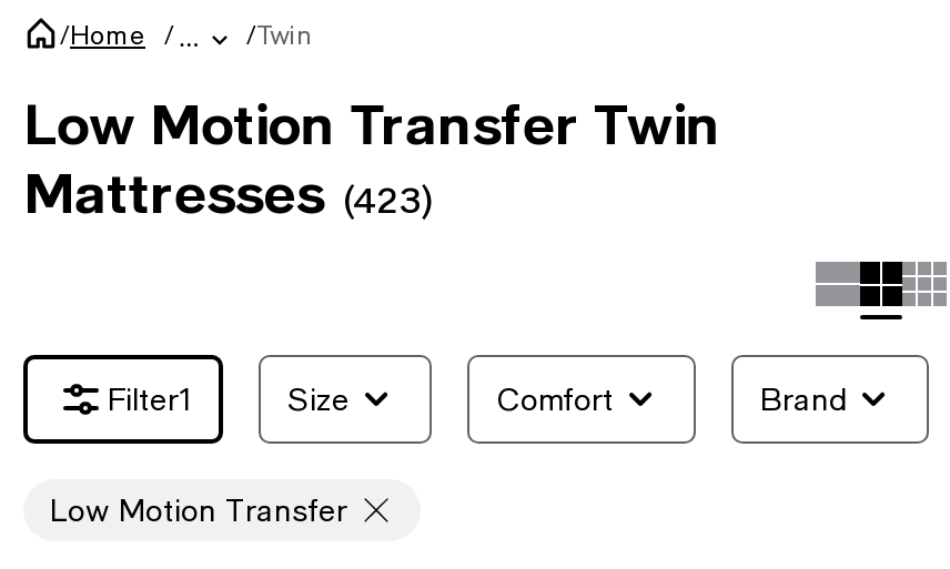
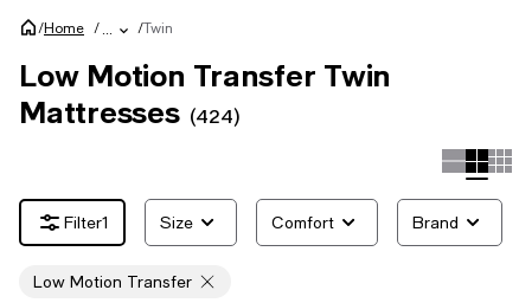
[23,160,435,224] Mattresses (423) -> [19,95,240,129] Mattresses (424)

